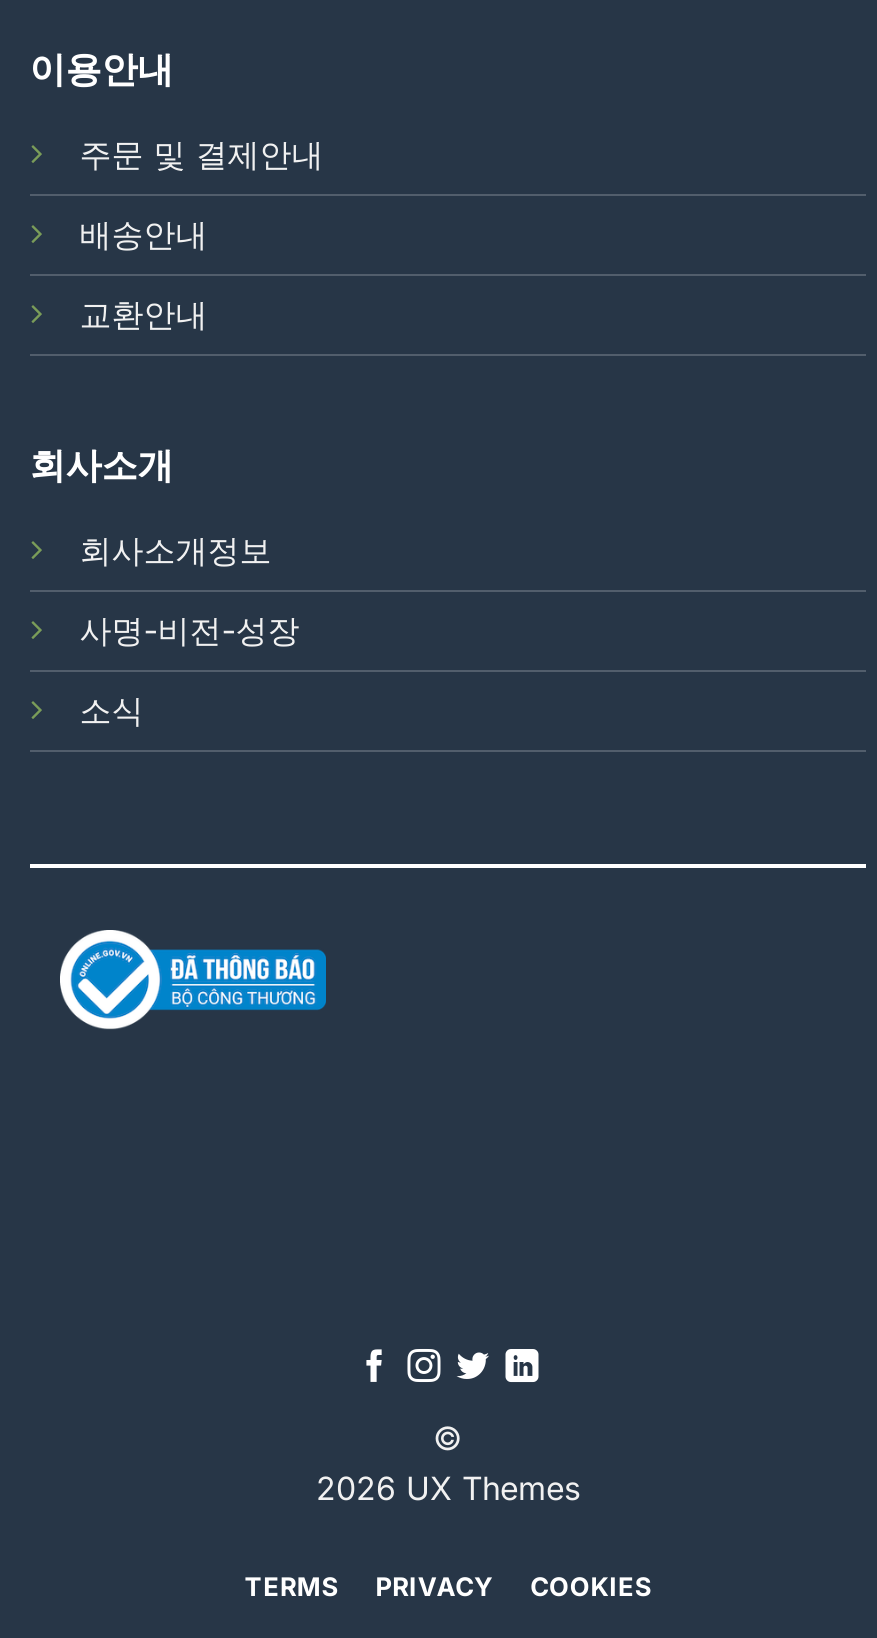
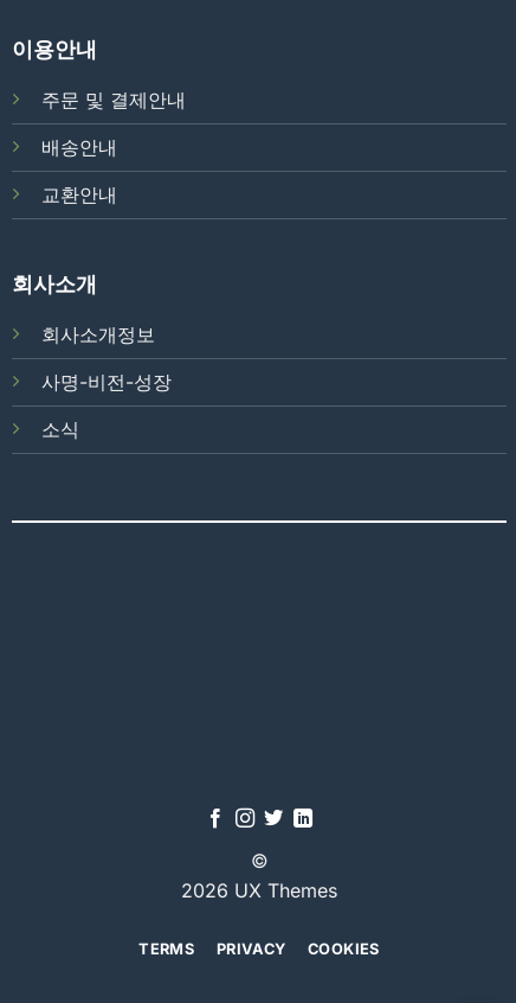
[58,928,328,1032] [image] -> none

